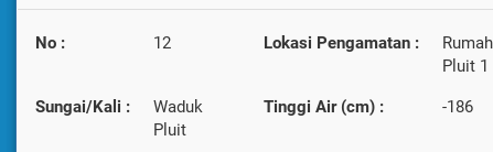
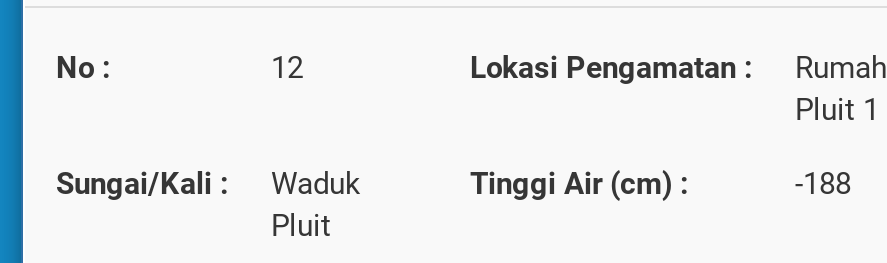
[442,97,473,117] -186 -> [795,166,851,202] -188

